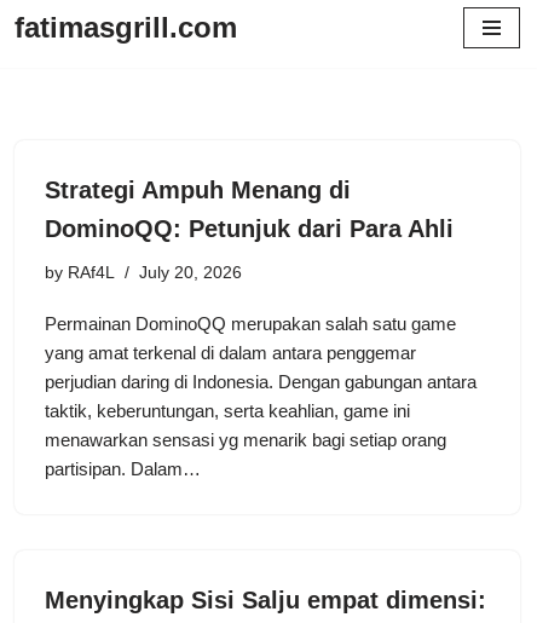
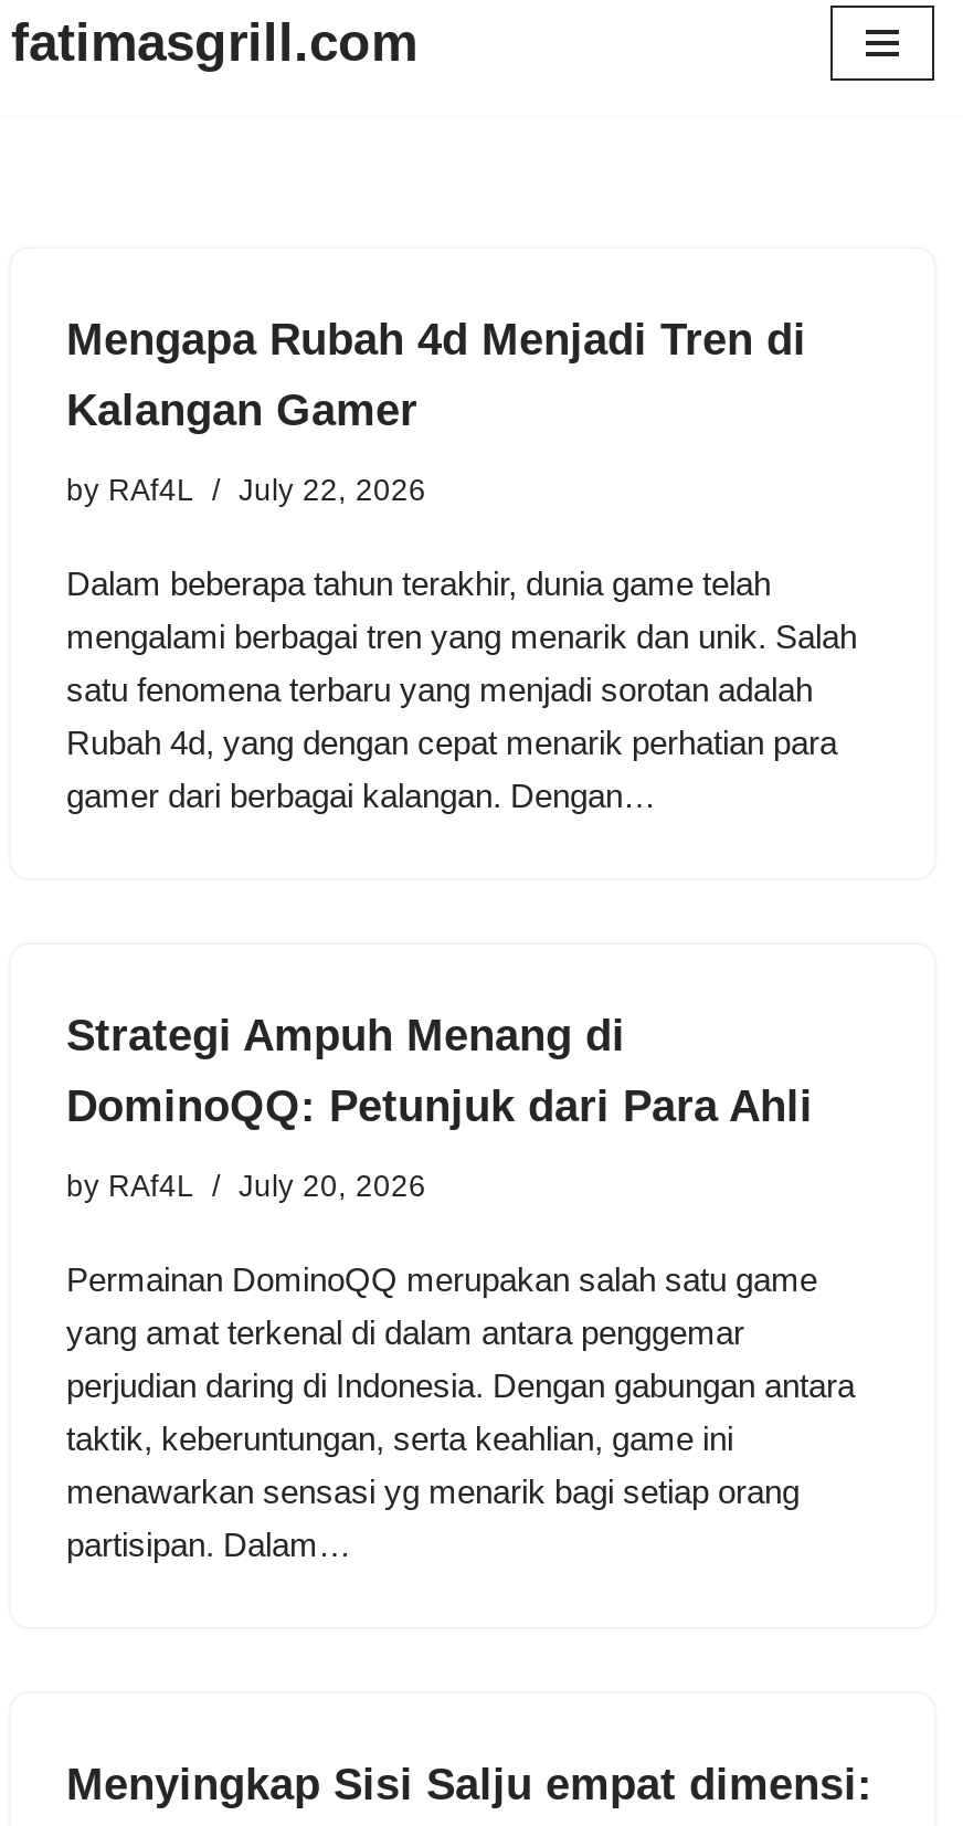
none -> [66,315,857,814] Mengapa Rubah 4d Menjadi Tren di | Kalangan Gamer | by RAf4L | July 22, 2026 | Dalam beberapa tahun terakhir, dunia game telah | mengalami berbagai tren yang menarik dan unik. Salah | satu fenomena terbaru yang menjadi sorotan adalah | Rubah 4d, yang dengan cepat menarik perhatian para | gamer dari berbagai kalangan. Dengan…

